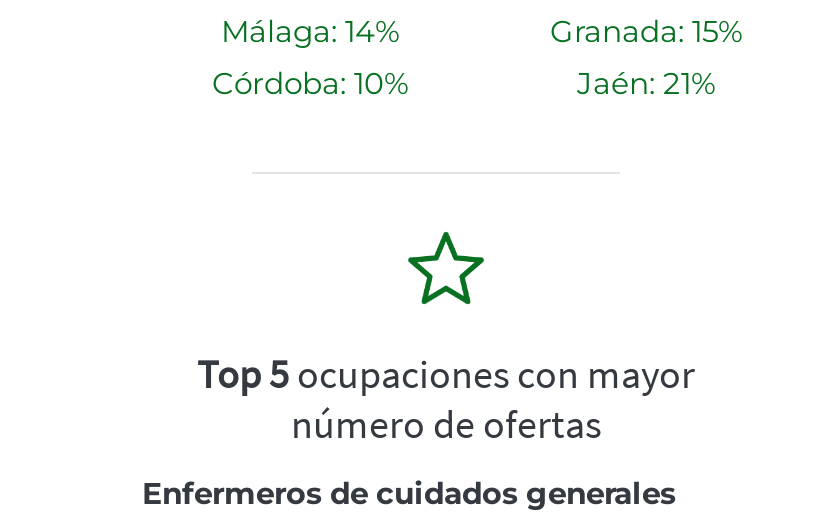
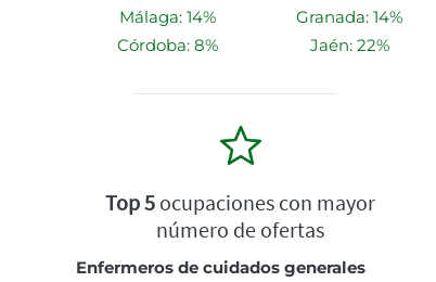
[550,11,742,49] Granada: 15% -> [296,6,402,27] Granada: 14%
[212,63,408,101] Córdoba: 10% -> [117,34,217,55] Córdoba: 8%
[577,63,715,101] Jaén: 21% -> [310,34,389,55] Jaén: 22%

